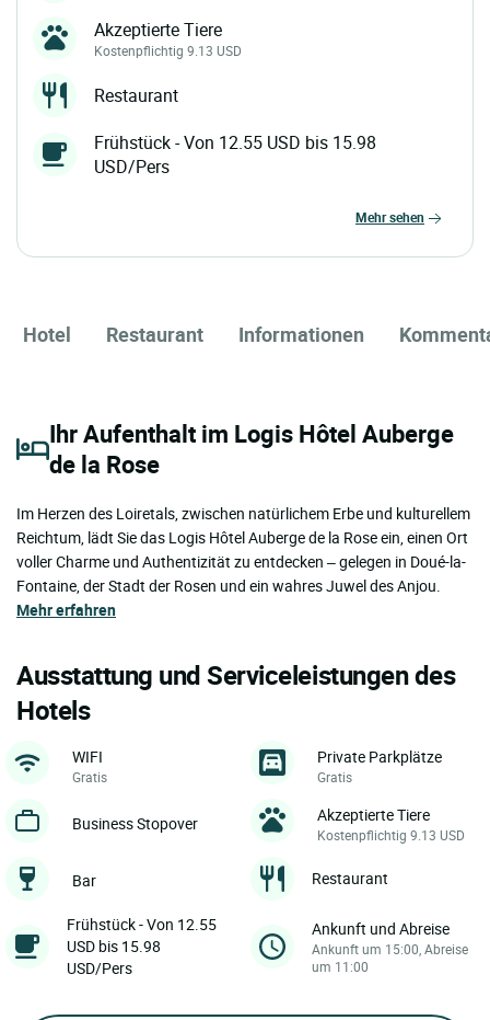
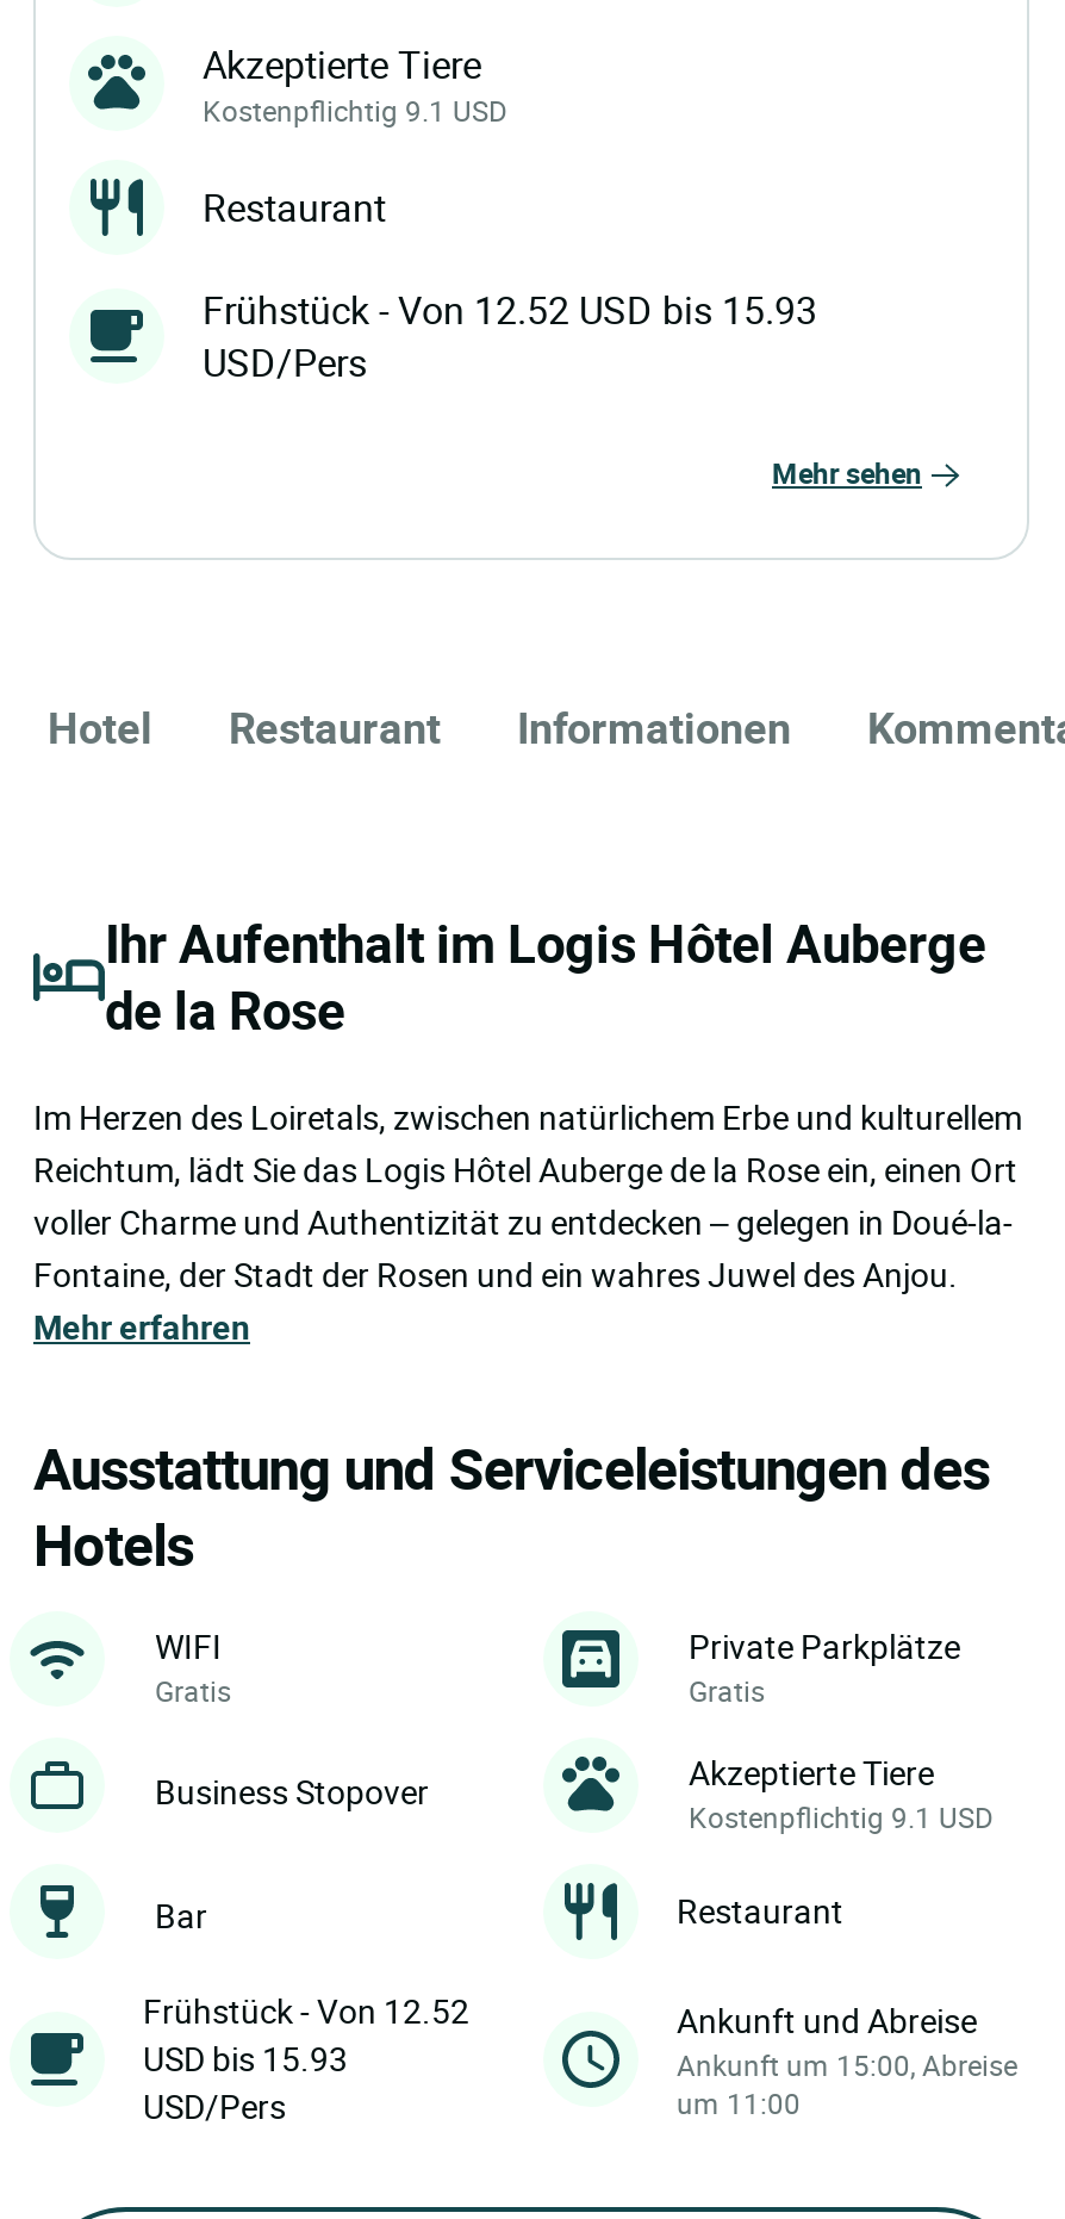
[94,42,242,59] Kostenpflichtig 9.13 USD -> [203,91,507,129] Kostenpflichtig 9.1 USD
[94,130,376,155] Frühstück - Von 12.55 USD bis 15.98 -> [203,284,817,336] Frühstück - Von 12.52 USD bis 15.93
[317,826,465,844] Kostenpflichtig 9.13 USD -> [689,1797,994,1835] Kostenpflichtig 9.1 USD
[67,914,217,935] Frühstück - Von 12.55 -> [143,1988,469,2033] Frühstück - Von 12.52
[67,936,161,956] USD bis 15.98 -> [143,2035,348,2081] USD bis 15.93

